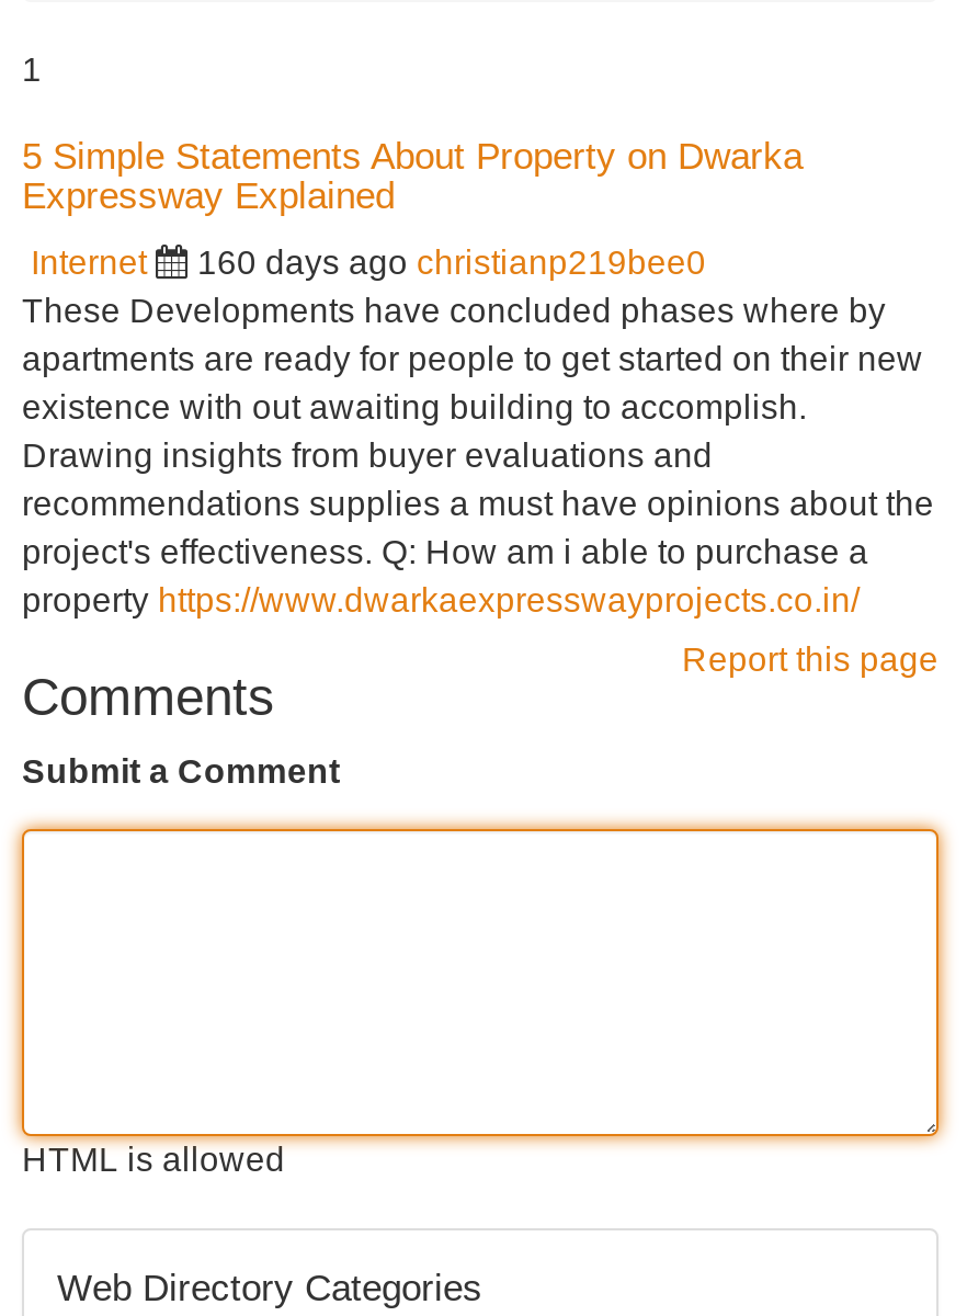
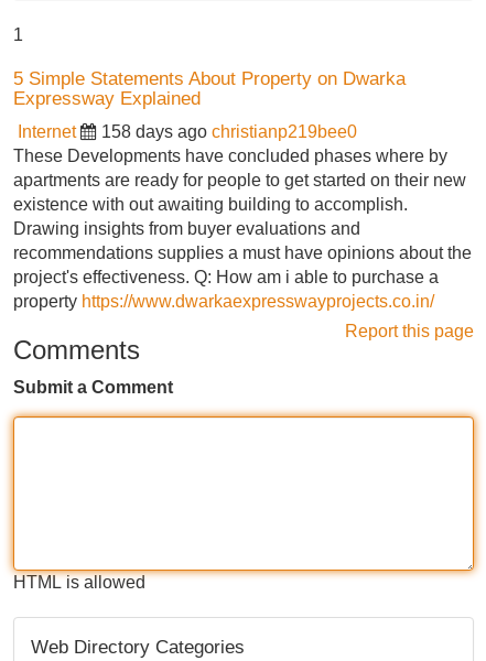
[197,243,706,281] 160 days ago christianp219bee0 -> [101,122,357,141] 158 days ago christianp219bee0

